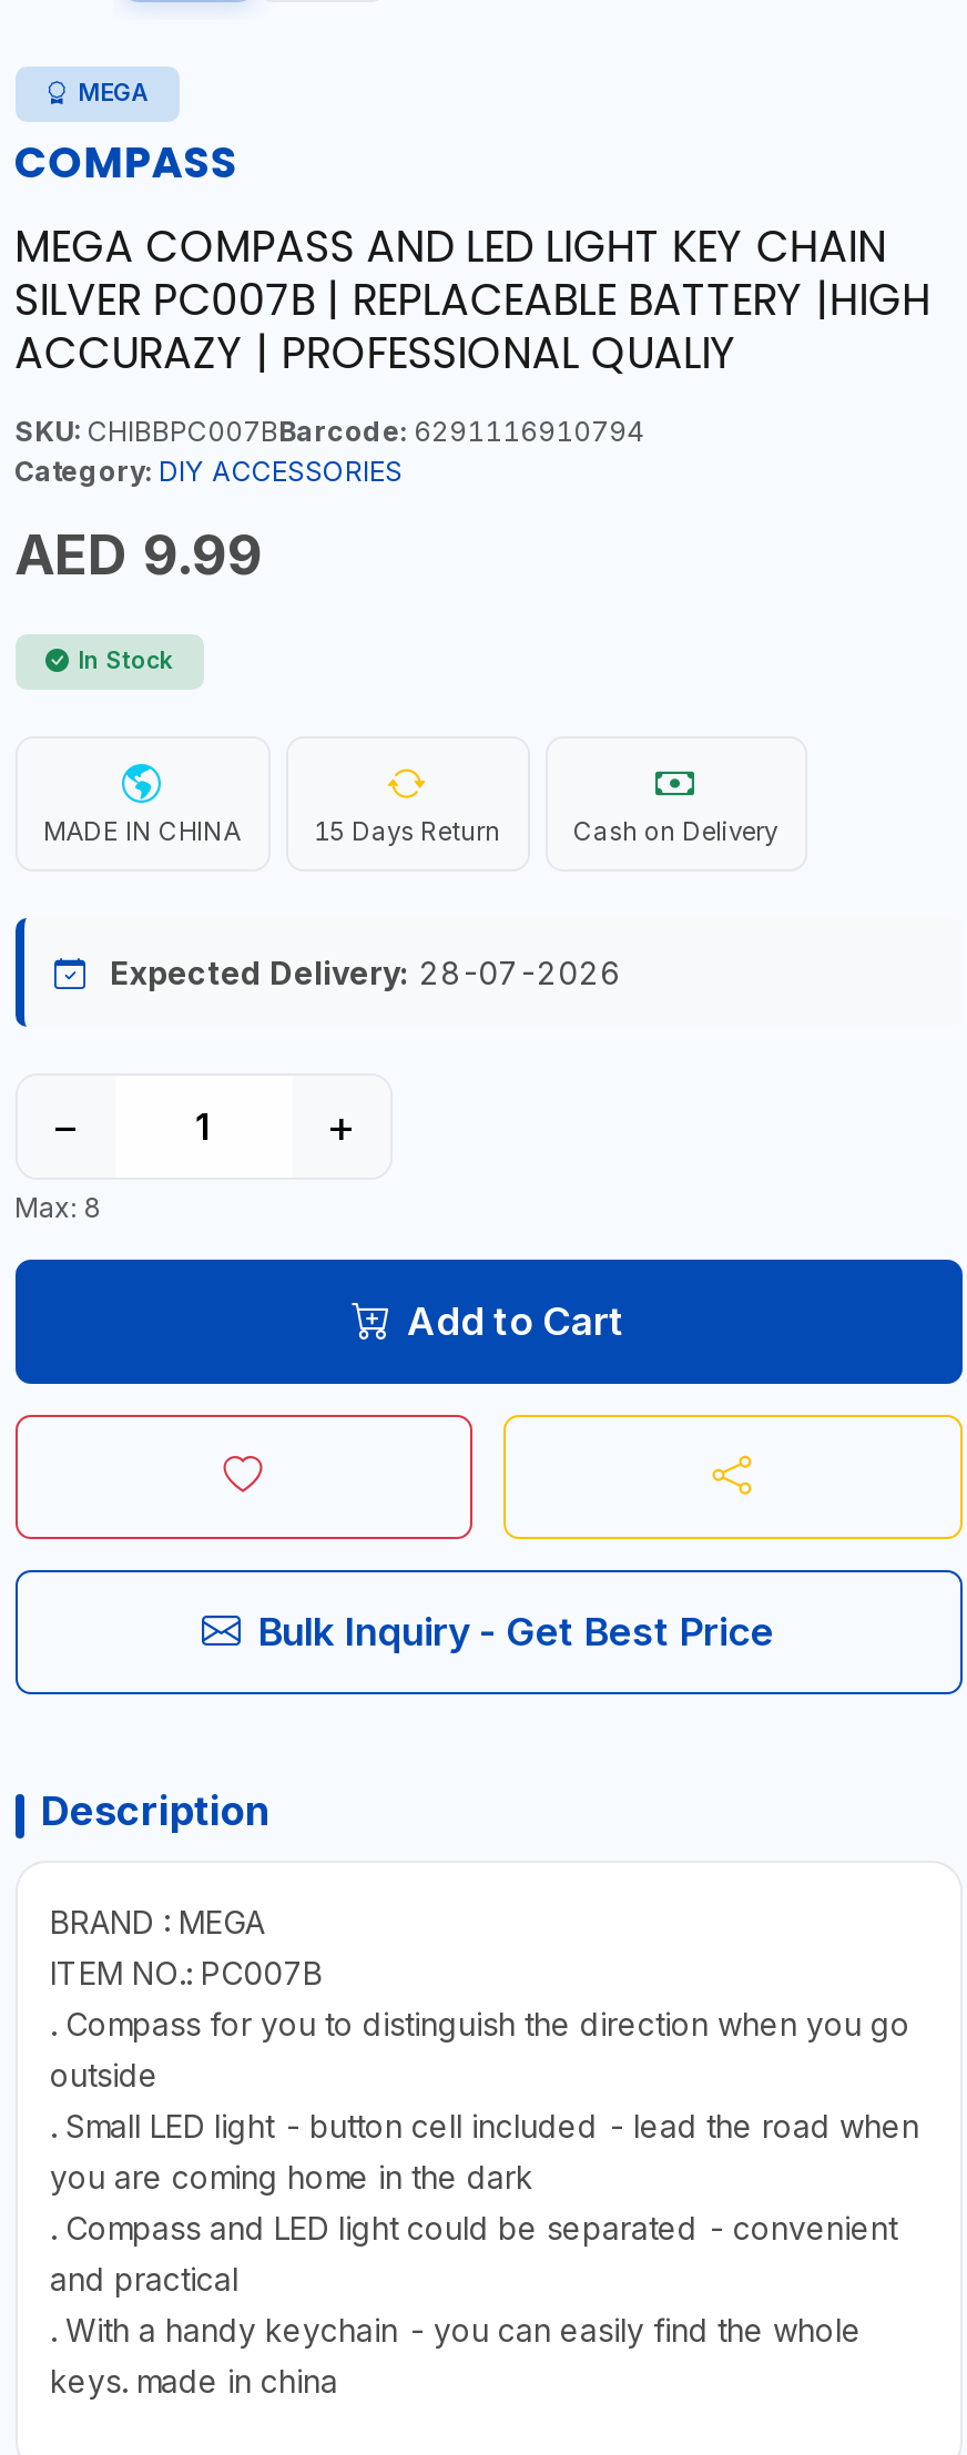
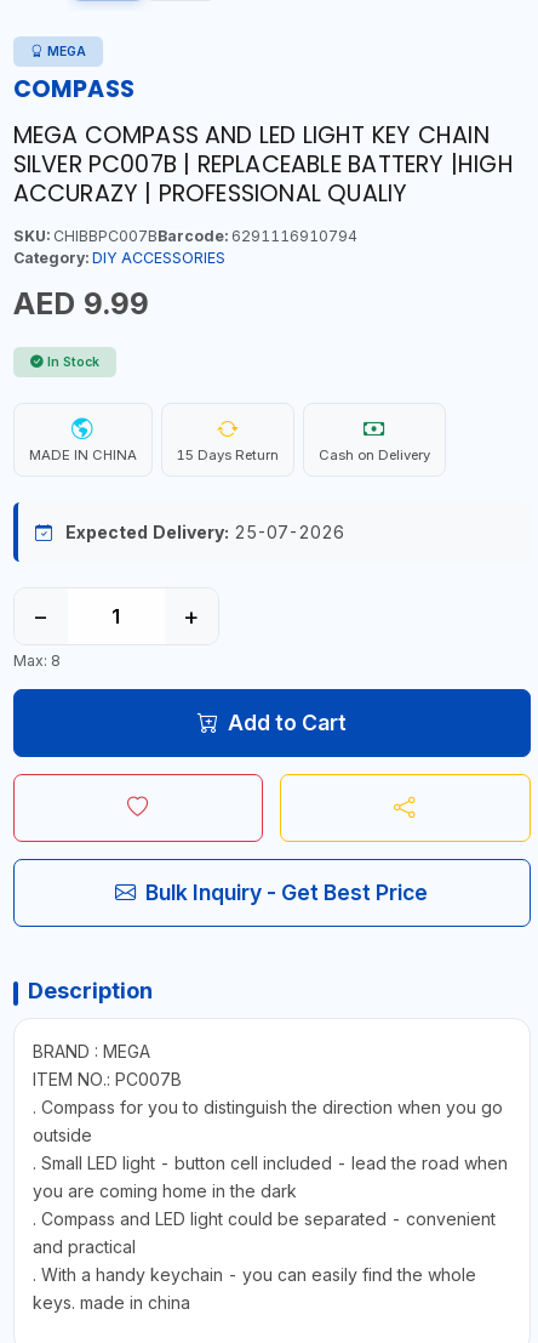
[110,954,620,991] Expected Delivery: 28-07-2026 -> [65,522,344,542] Expected Delivery: 25-07-2026

